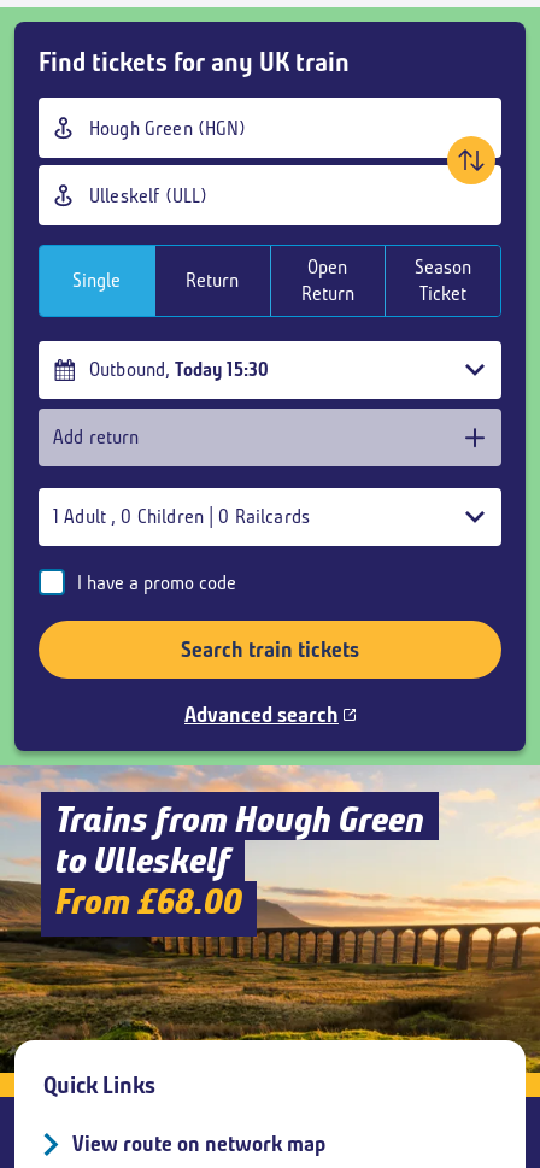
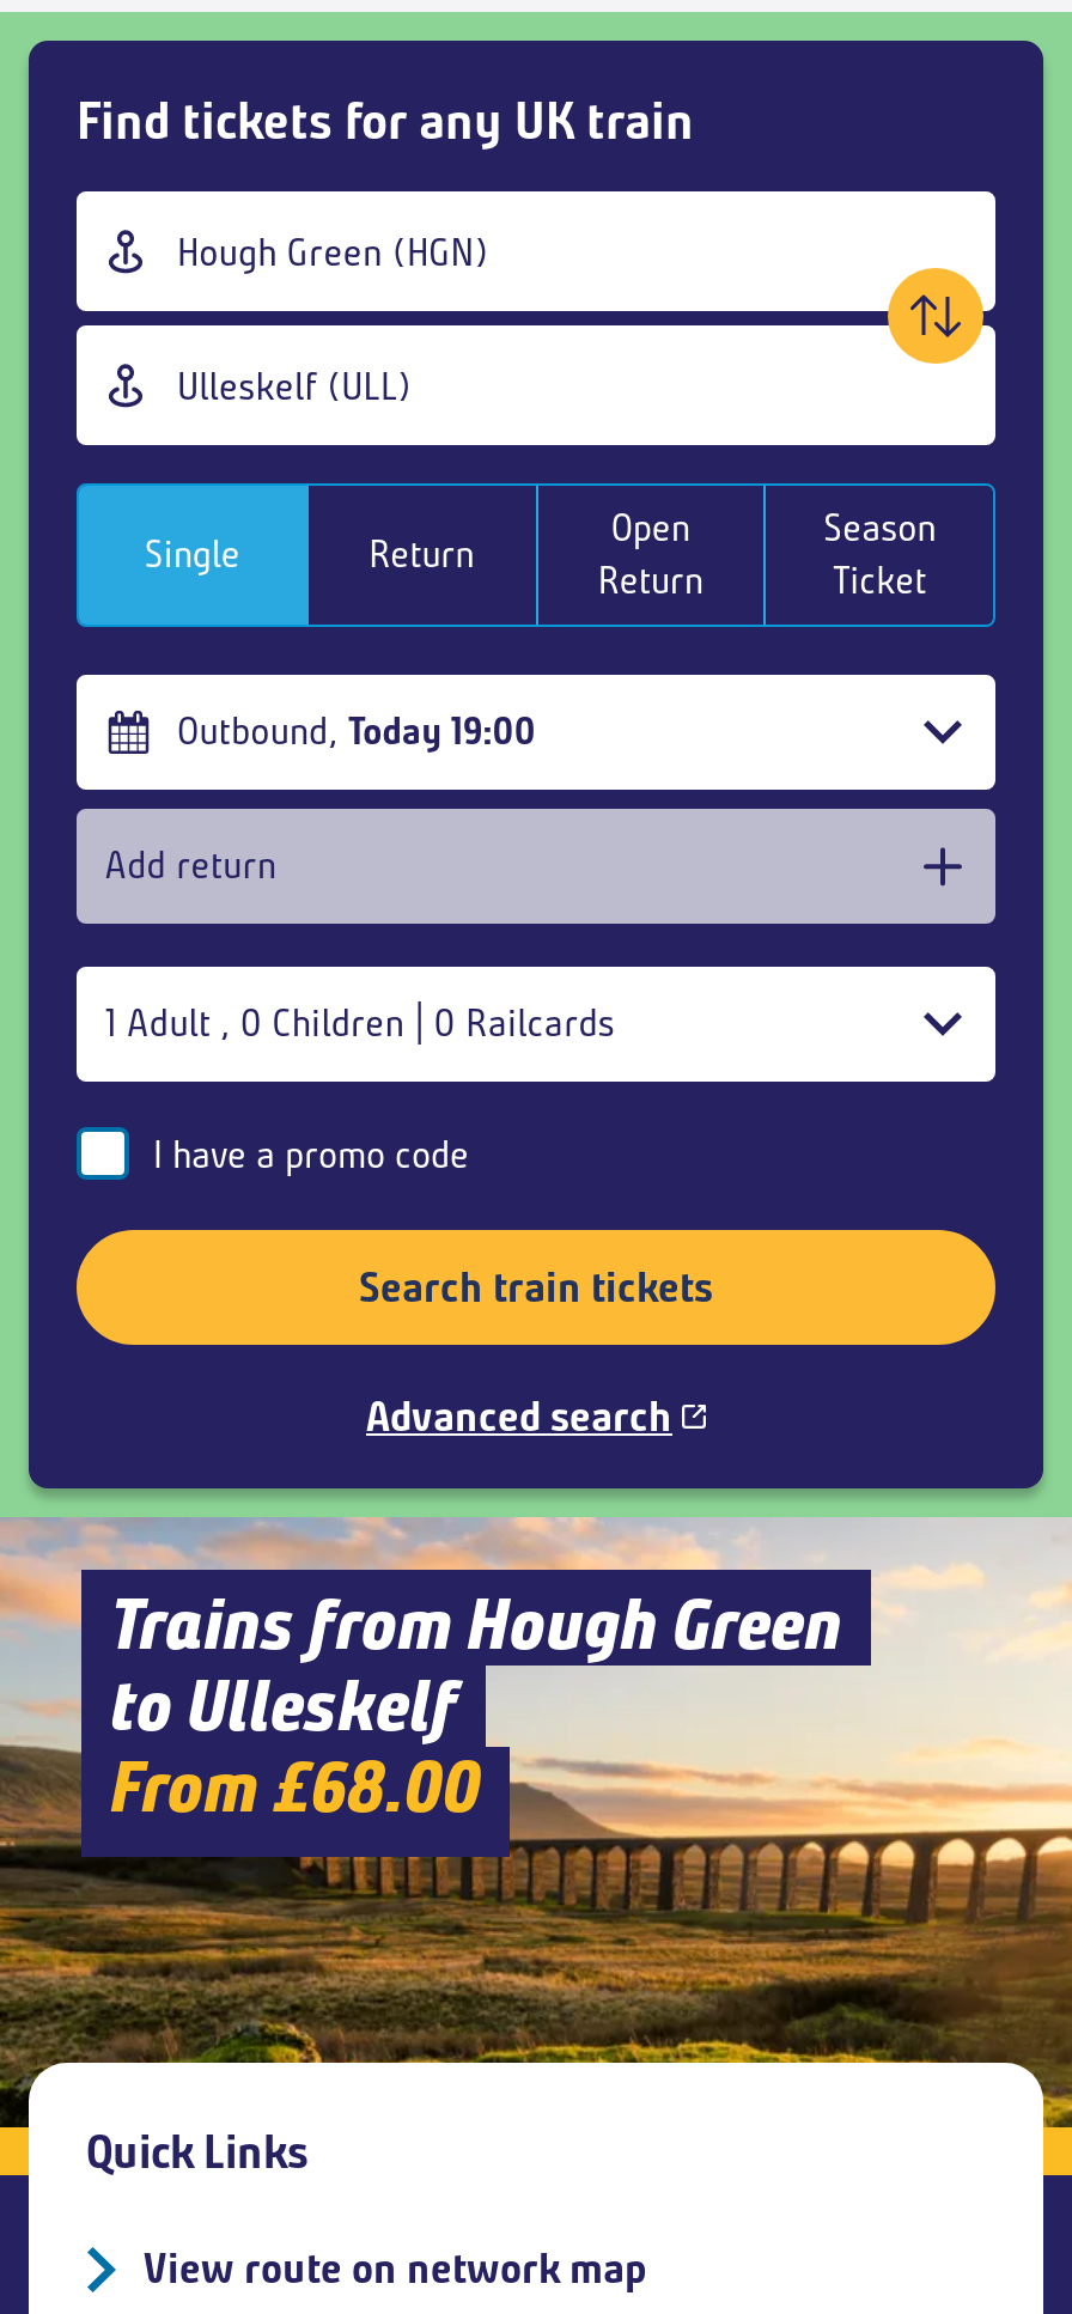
[89,358,269,381] Outbound, Today 15:30 -> [177,708,536,754] Outbound, Today 19:00

